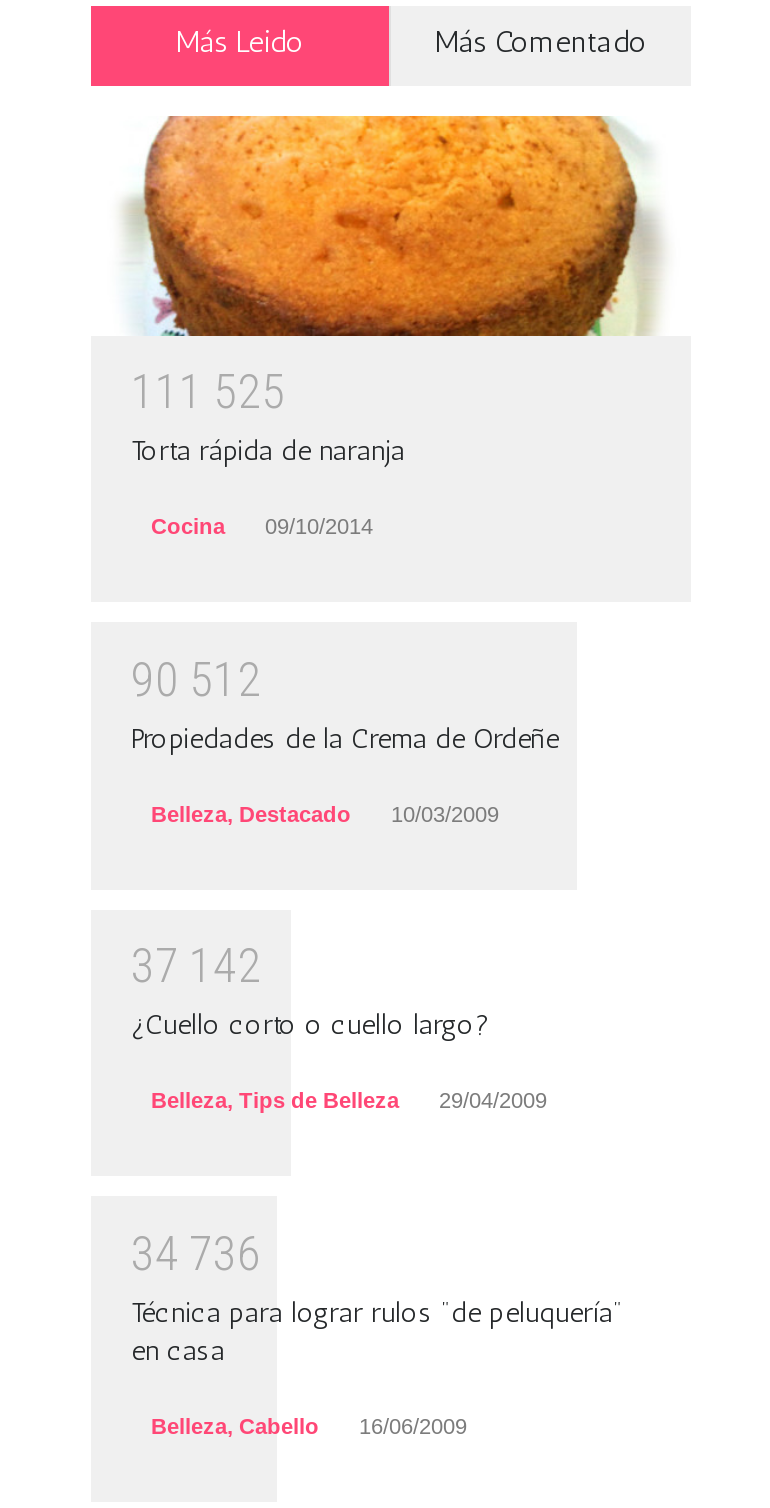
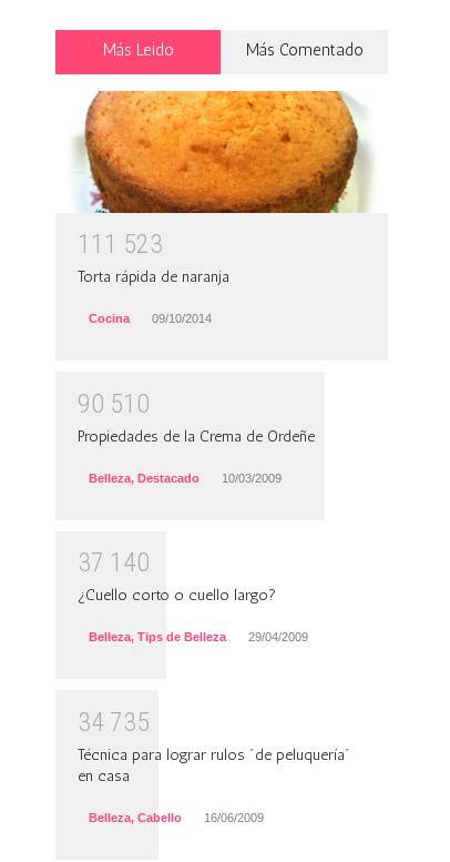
[131,365,285,421] 1 1 1 525 -> [78,229,163,260] 1 1 1 523
[131,652,261,708] 90 51 2 -> [78,388,150,419] 90 51 0
[131,939,261,995] 37 1 42 -> [78,547,150,578] 37 1 40
[131,1226,261,1282] 34 736 -> [78,707,150,738] 34 735

